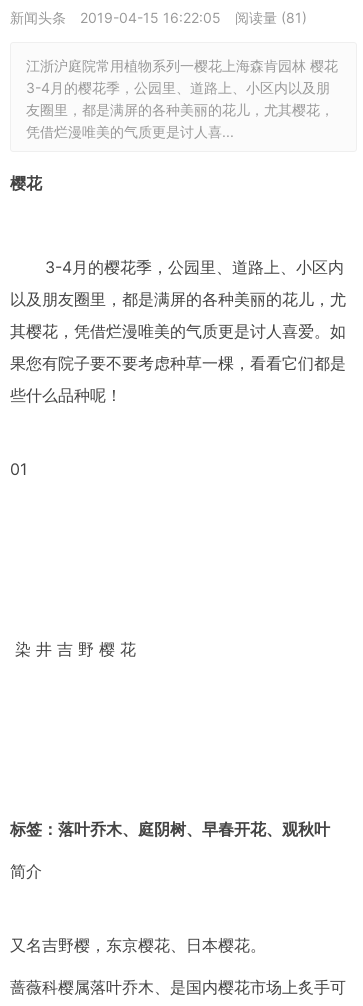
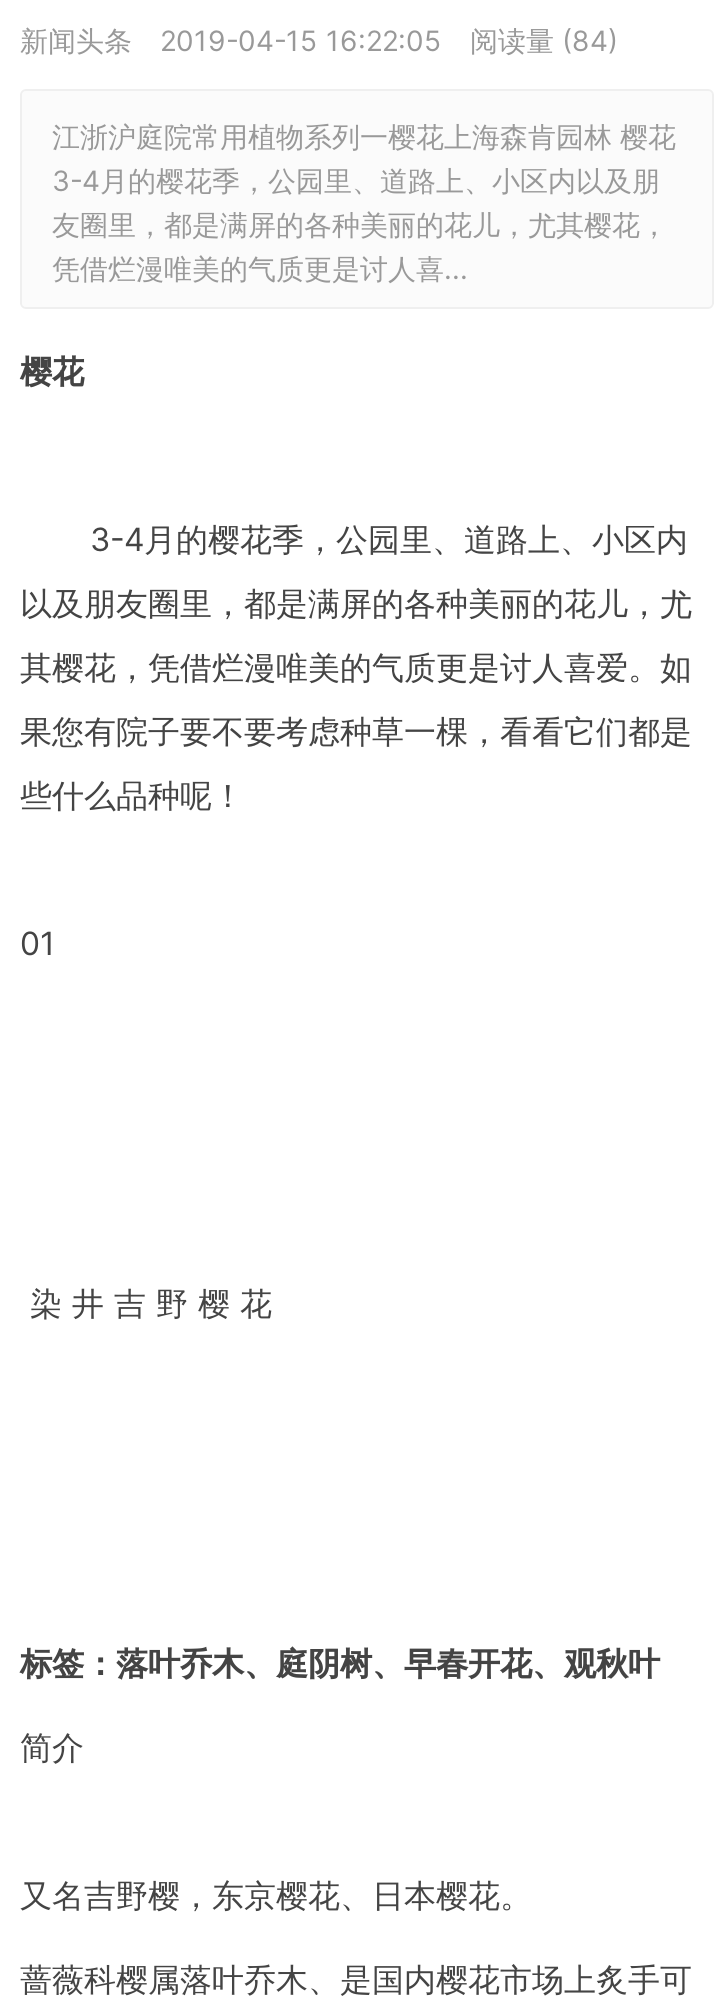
[10,9,307,26] 新闻头条 2019-04-15 16:22:05 阅读量 (81) -> [20,23,618,57] 新闻头条 2019-04-15 16:22:05 阅读量 (84)

